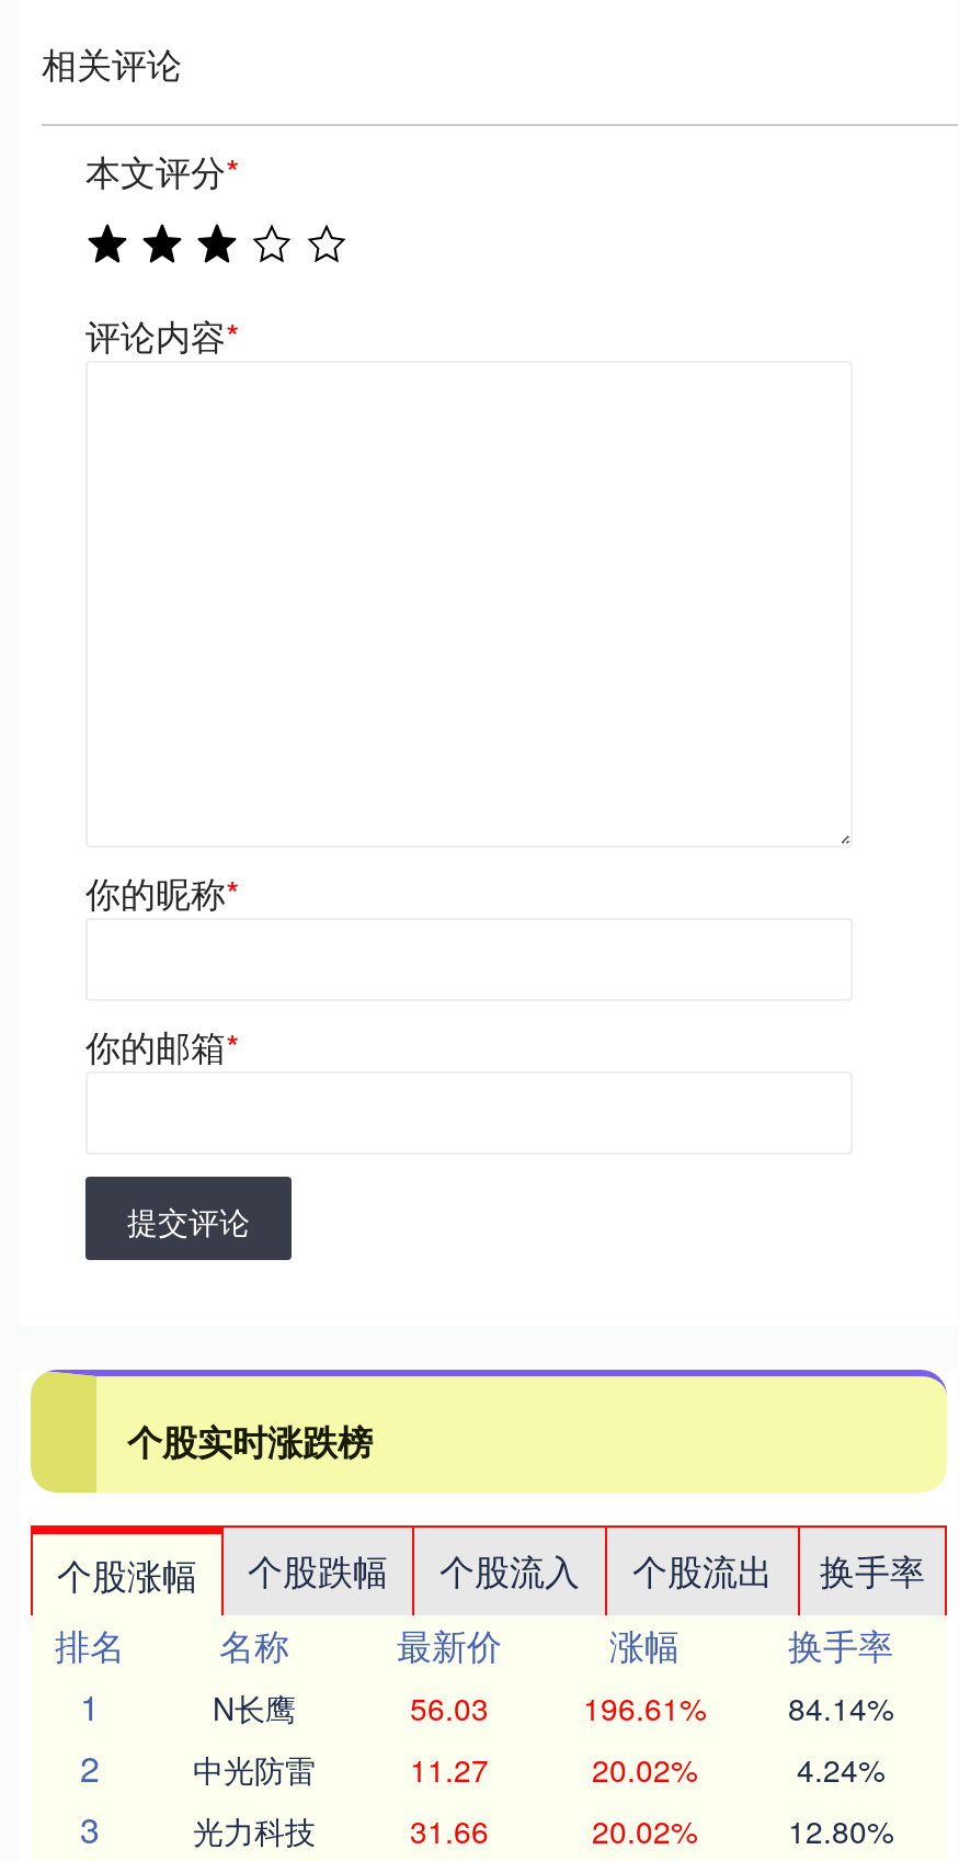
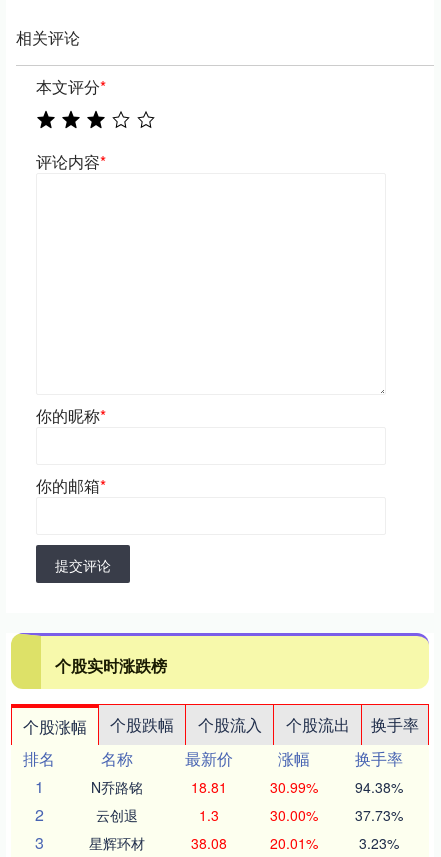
[213,1685,893,1729] N长鹰 | 56.03 | 196.61% | 84.14% -> [90,777,402,797] N乔路铭 | 18.81 | 30.99% | 94.38%
[193,1747,884,1791] 中光防雷 | 11.27 | 20.02% | 4.24% -> [95,805,402,825] 云创退 | 1.3 | 30.00% | 37.73%
[193,1808,893,1852] 光力科技 | 31.66 | 20.02% | 12.80% -> [88,833,398,853] 星辉环材 | 38.08 | 20.01% | 3.23%

